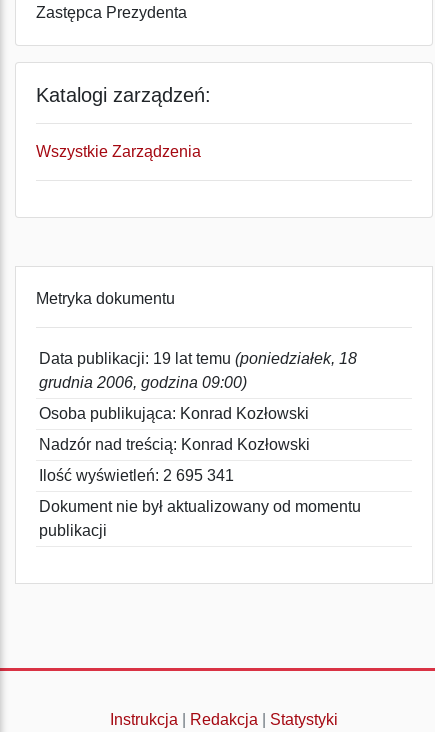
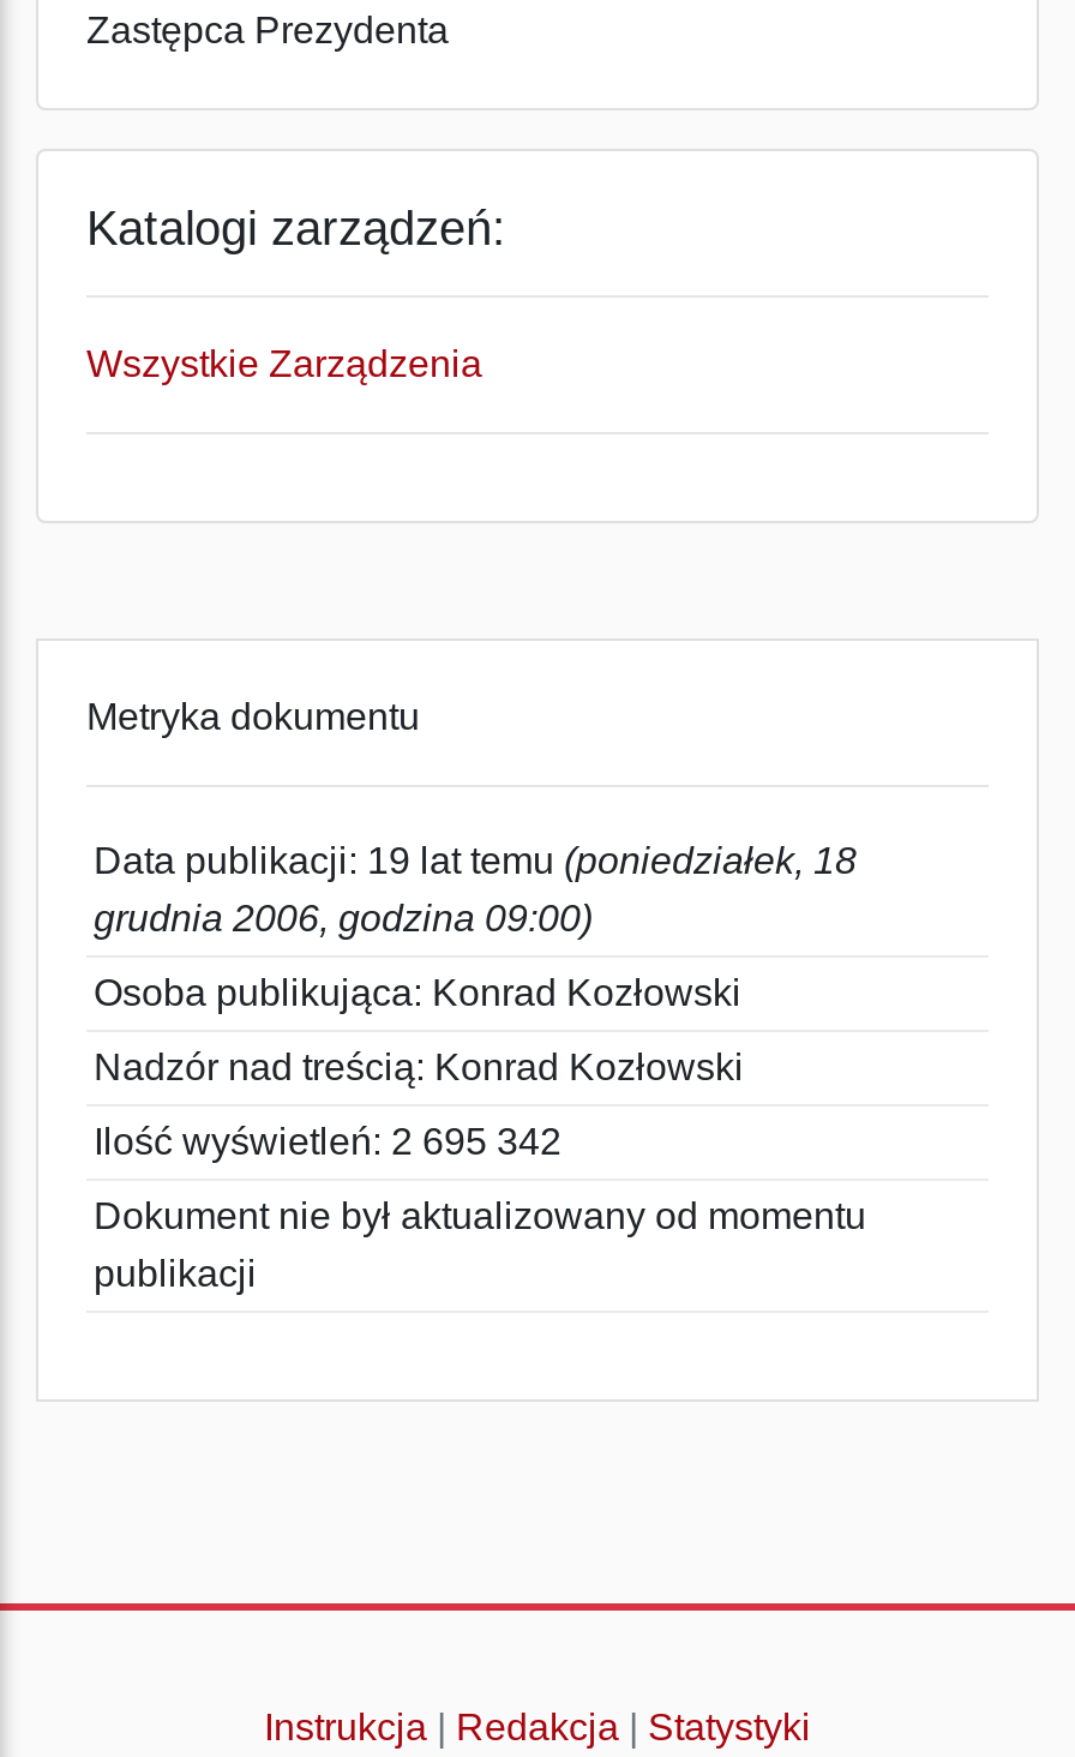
[39,467,234,484] Ilość wyświetleń: 2 695 341 -> [94,1121,561,1162] Ilość wyświetleń: 2 695 342

